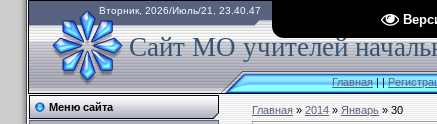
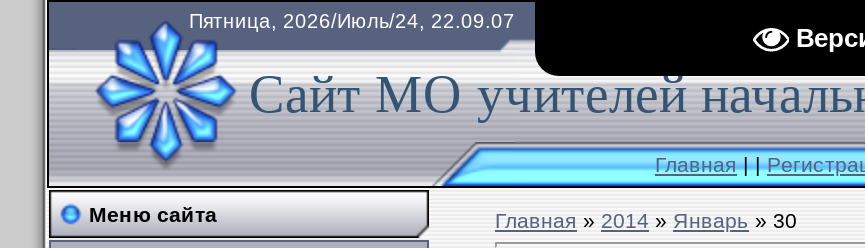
[99,5,261,16] Вторник, 2026/Июль/21, 23.40.47 -> [189,10,515,32] Пятница, 2026/Июль/24, 22.09.07

